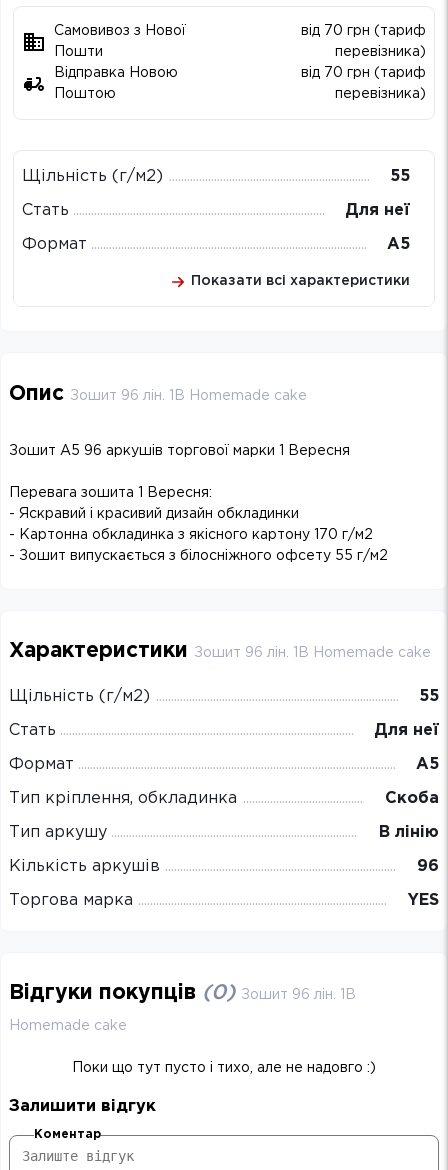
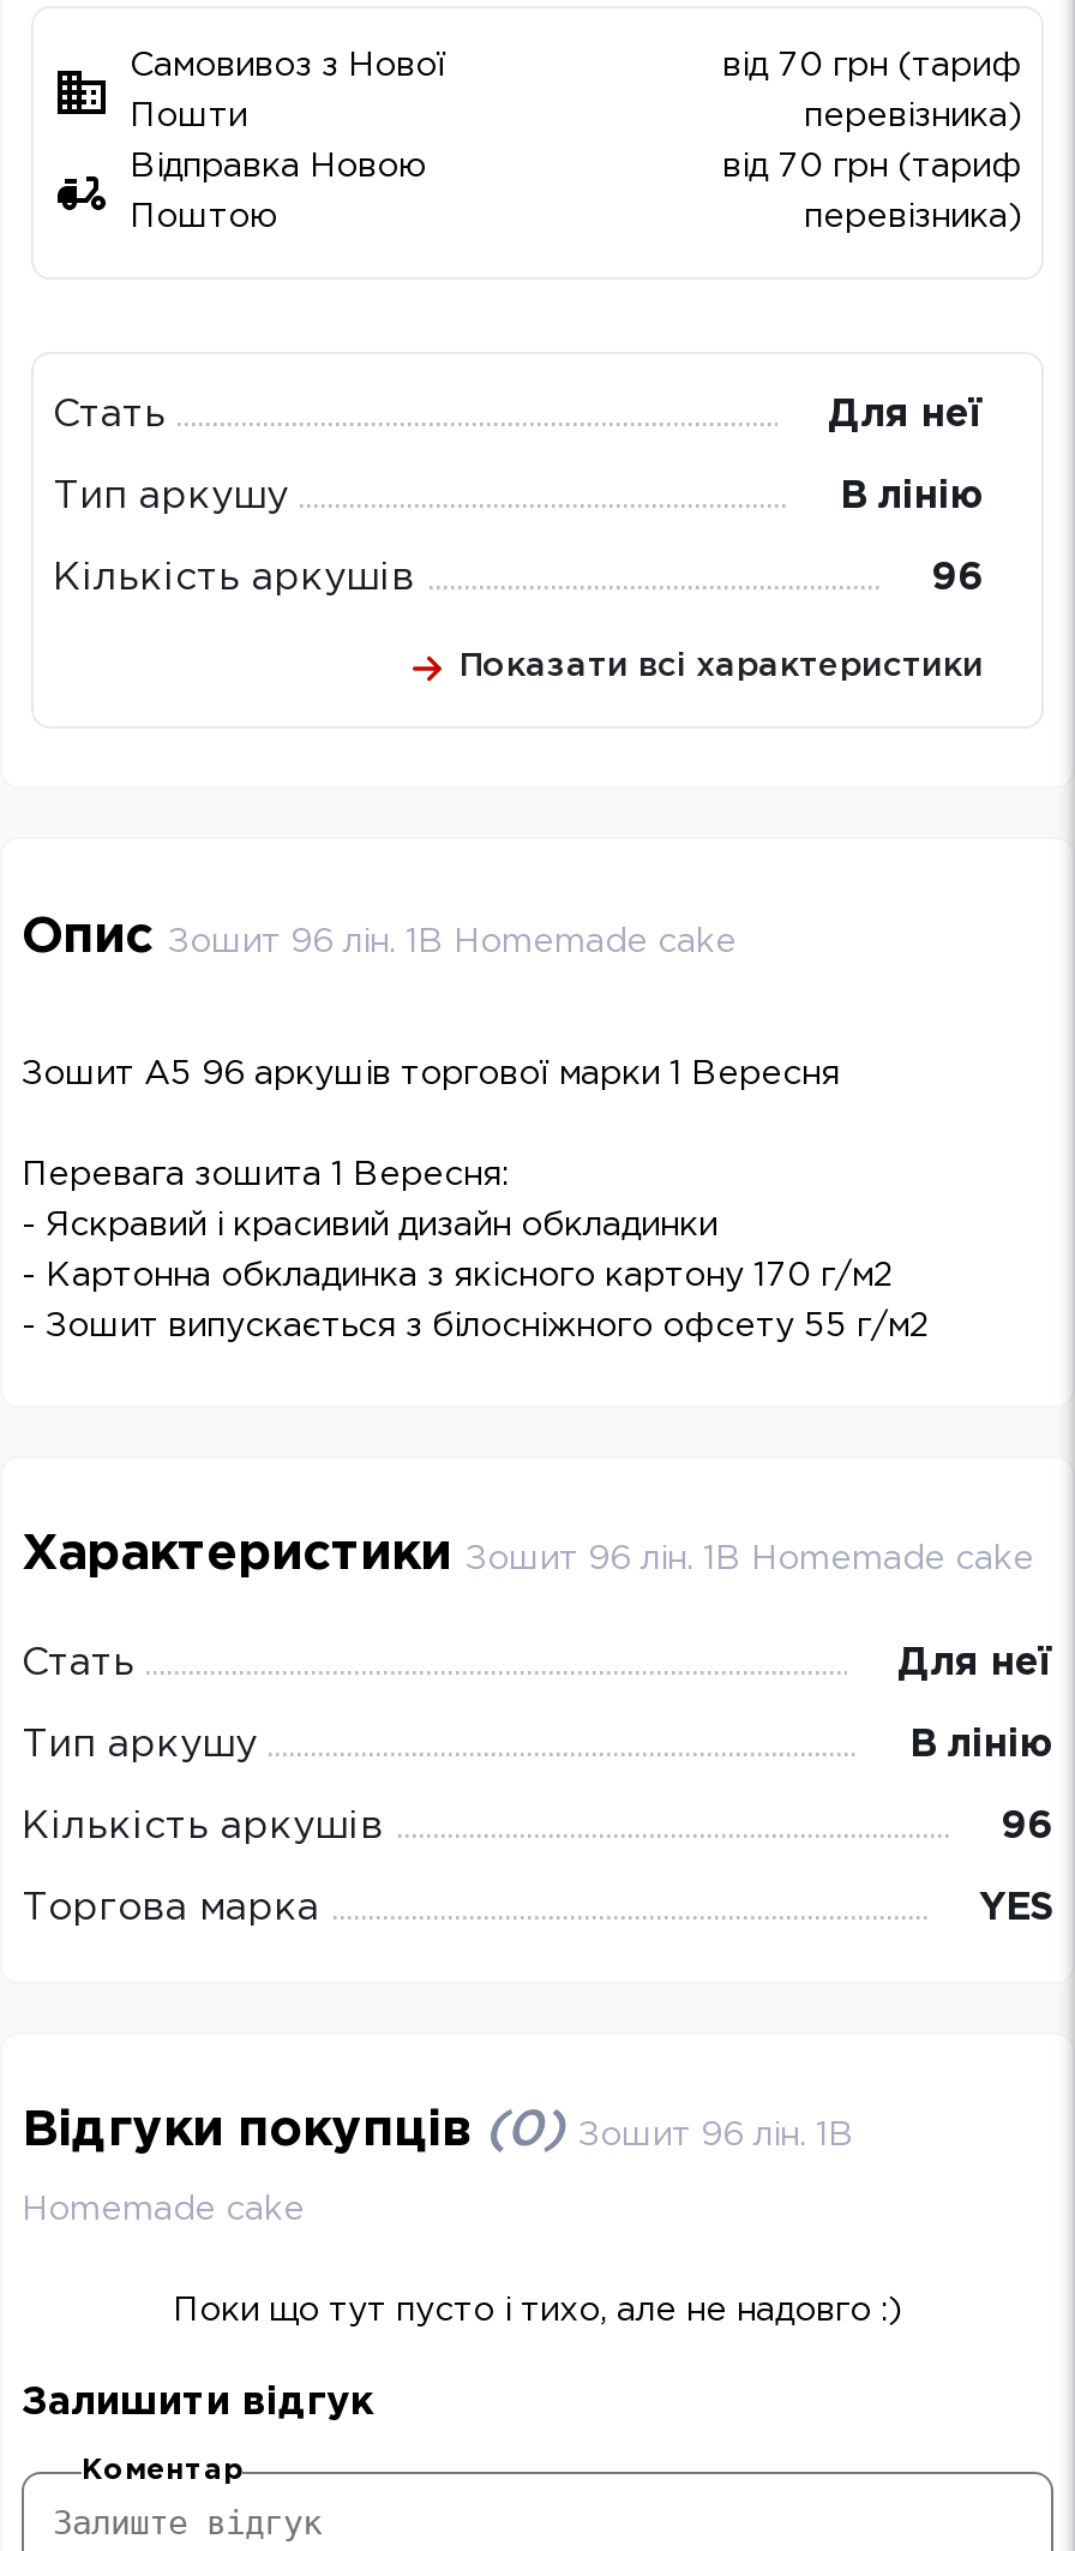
[22,169,410,184] Щільність (г/м2) | 55 -> none
[22,237,410,252] Формат | А5 -> [53,479,984,597] Тип аркушу | В лінію | Кількість аркушів | 96
[9,689,439,704] Щільність (г/м2) | 55 -> none
[9,757,439,806] Формат | А5 | Тип кріплення, обкладинка | Скоба -> none

